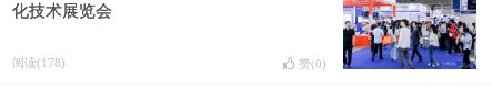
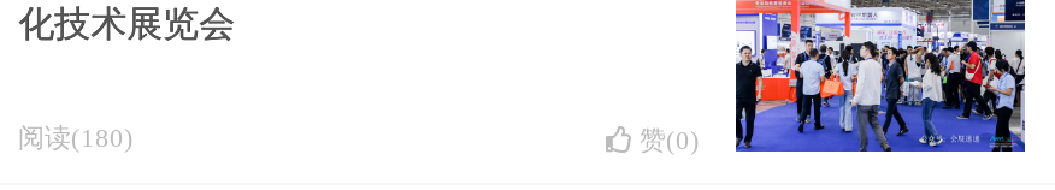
[12,56,66,69] 阅读(178) -> [18,123,134,152] 阅读(180)

